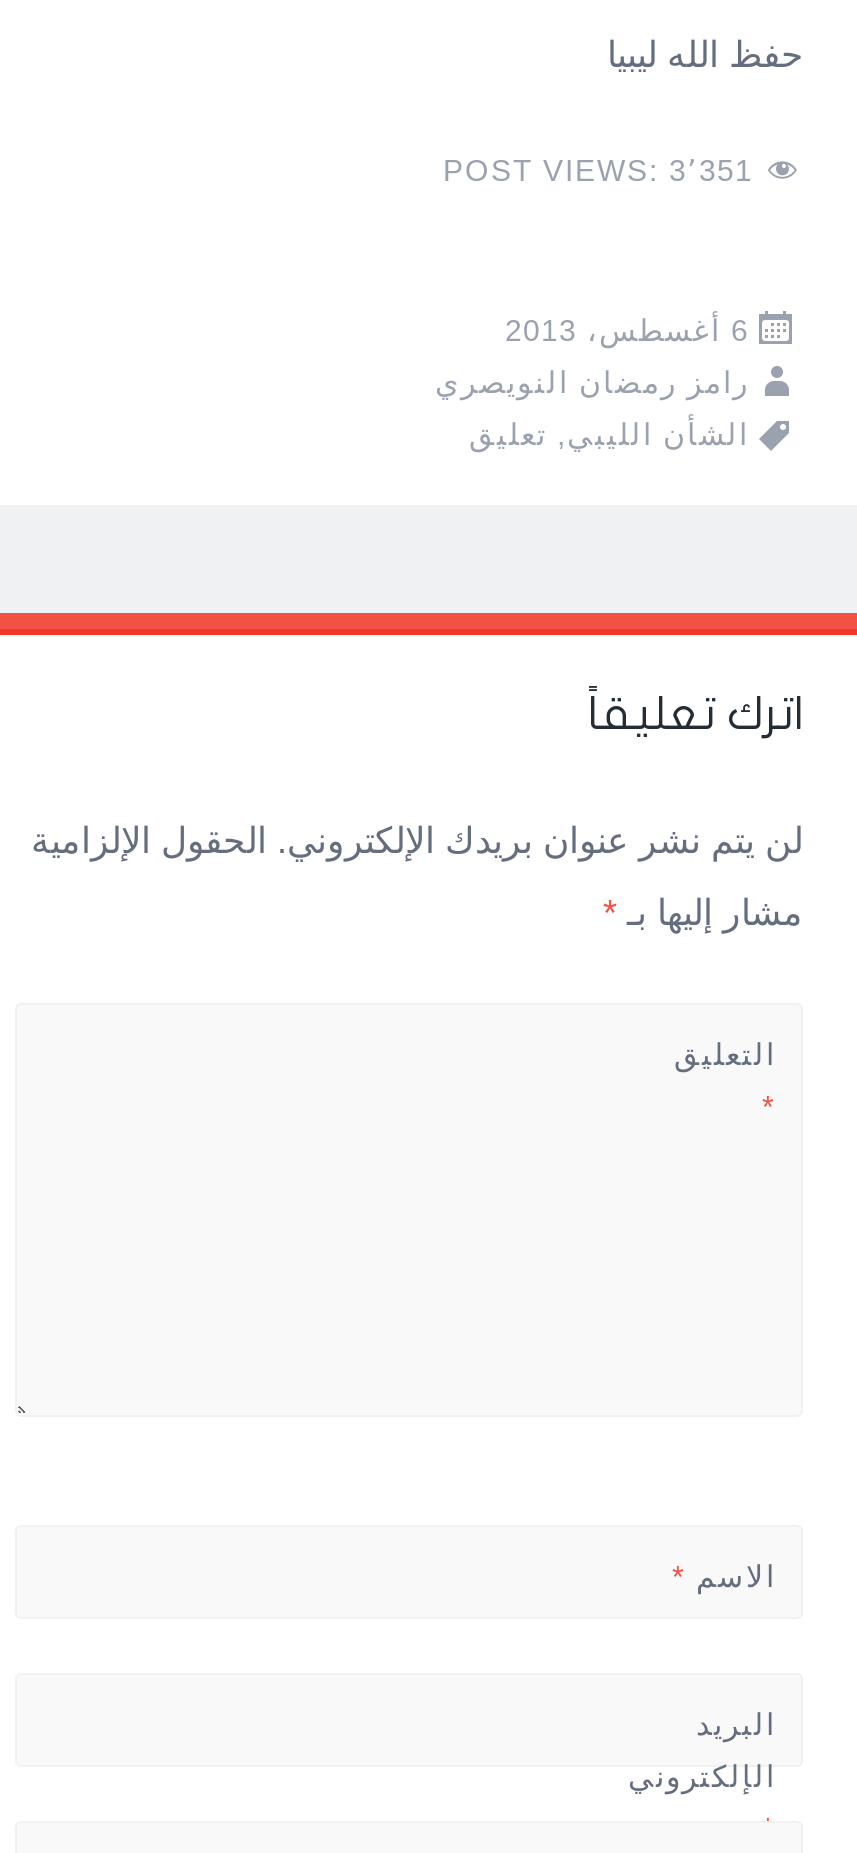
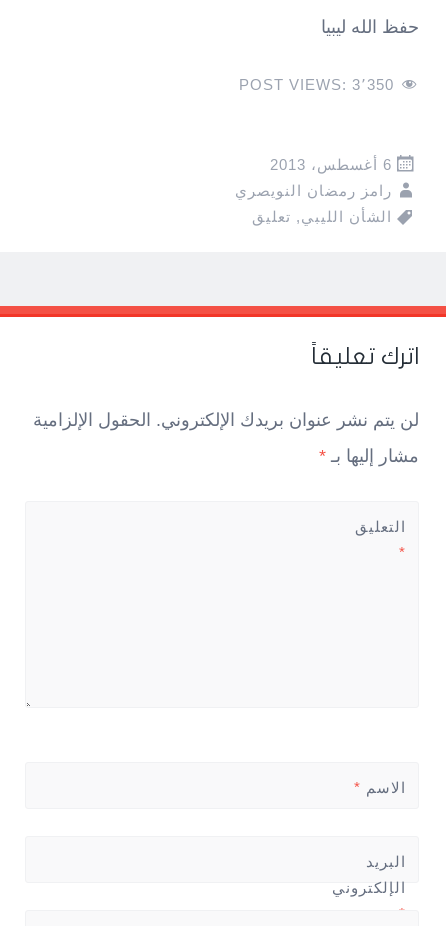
[443,153,753,187] POST VIEWS: 3٬351 -> [239,76,394,93] POST VIEWS: 3٬350

